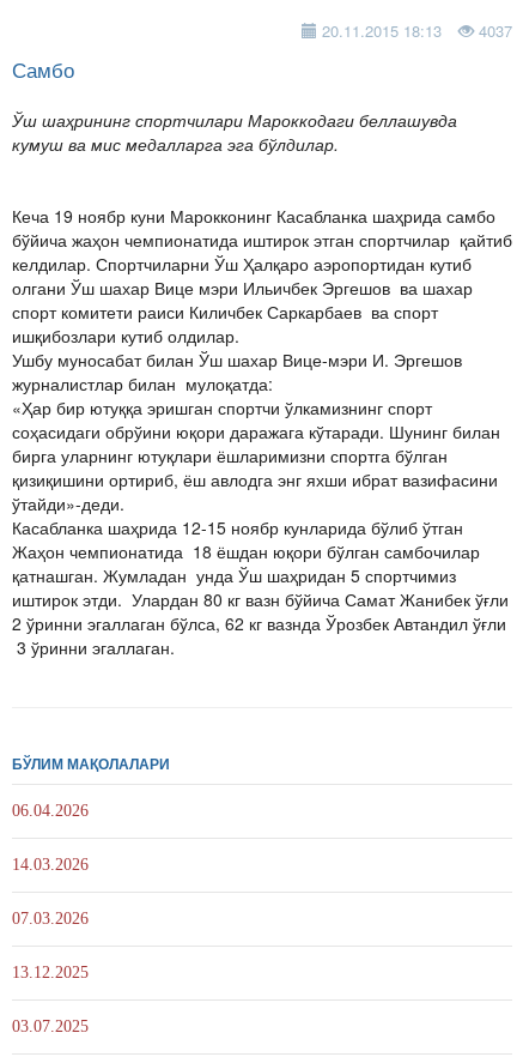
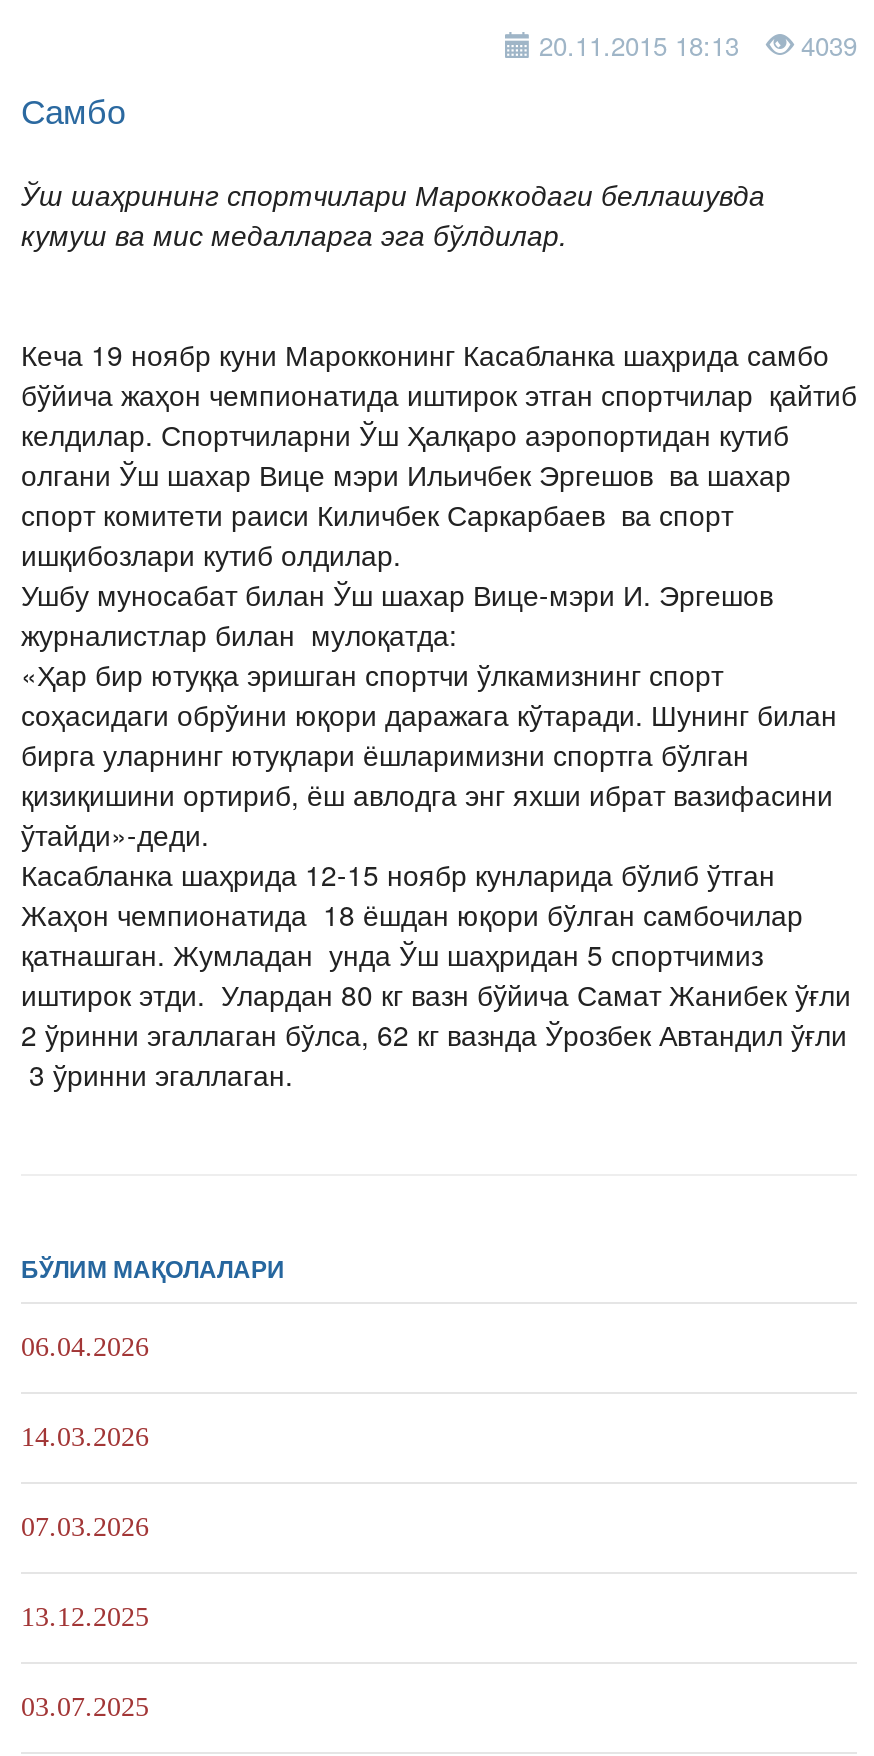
[317,19,512,42] 20.11.2015 18:13 4037 -> [531,26,857,64] 20.11.2015 18:13 4039

